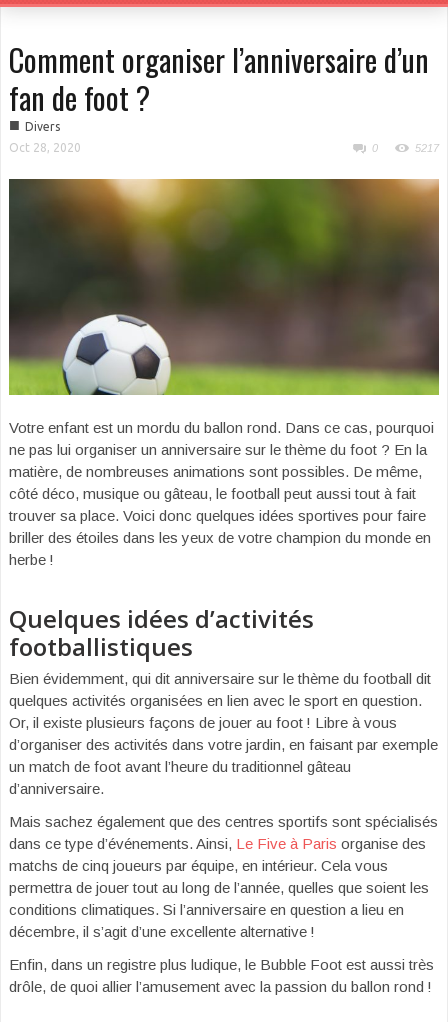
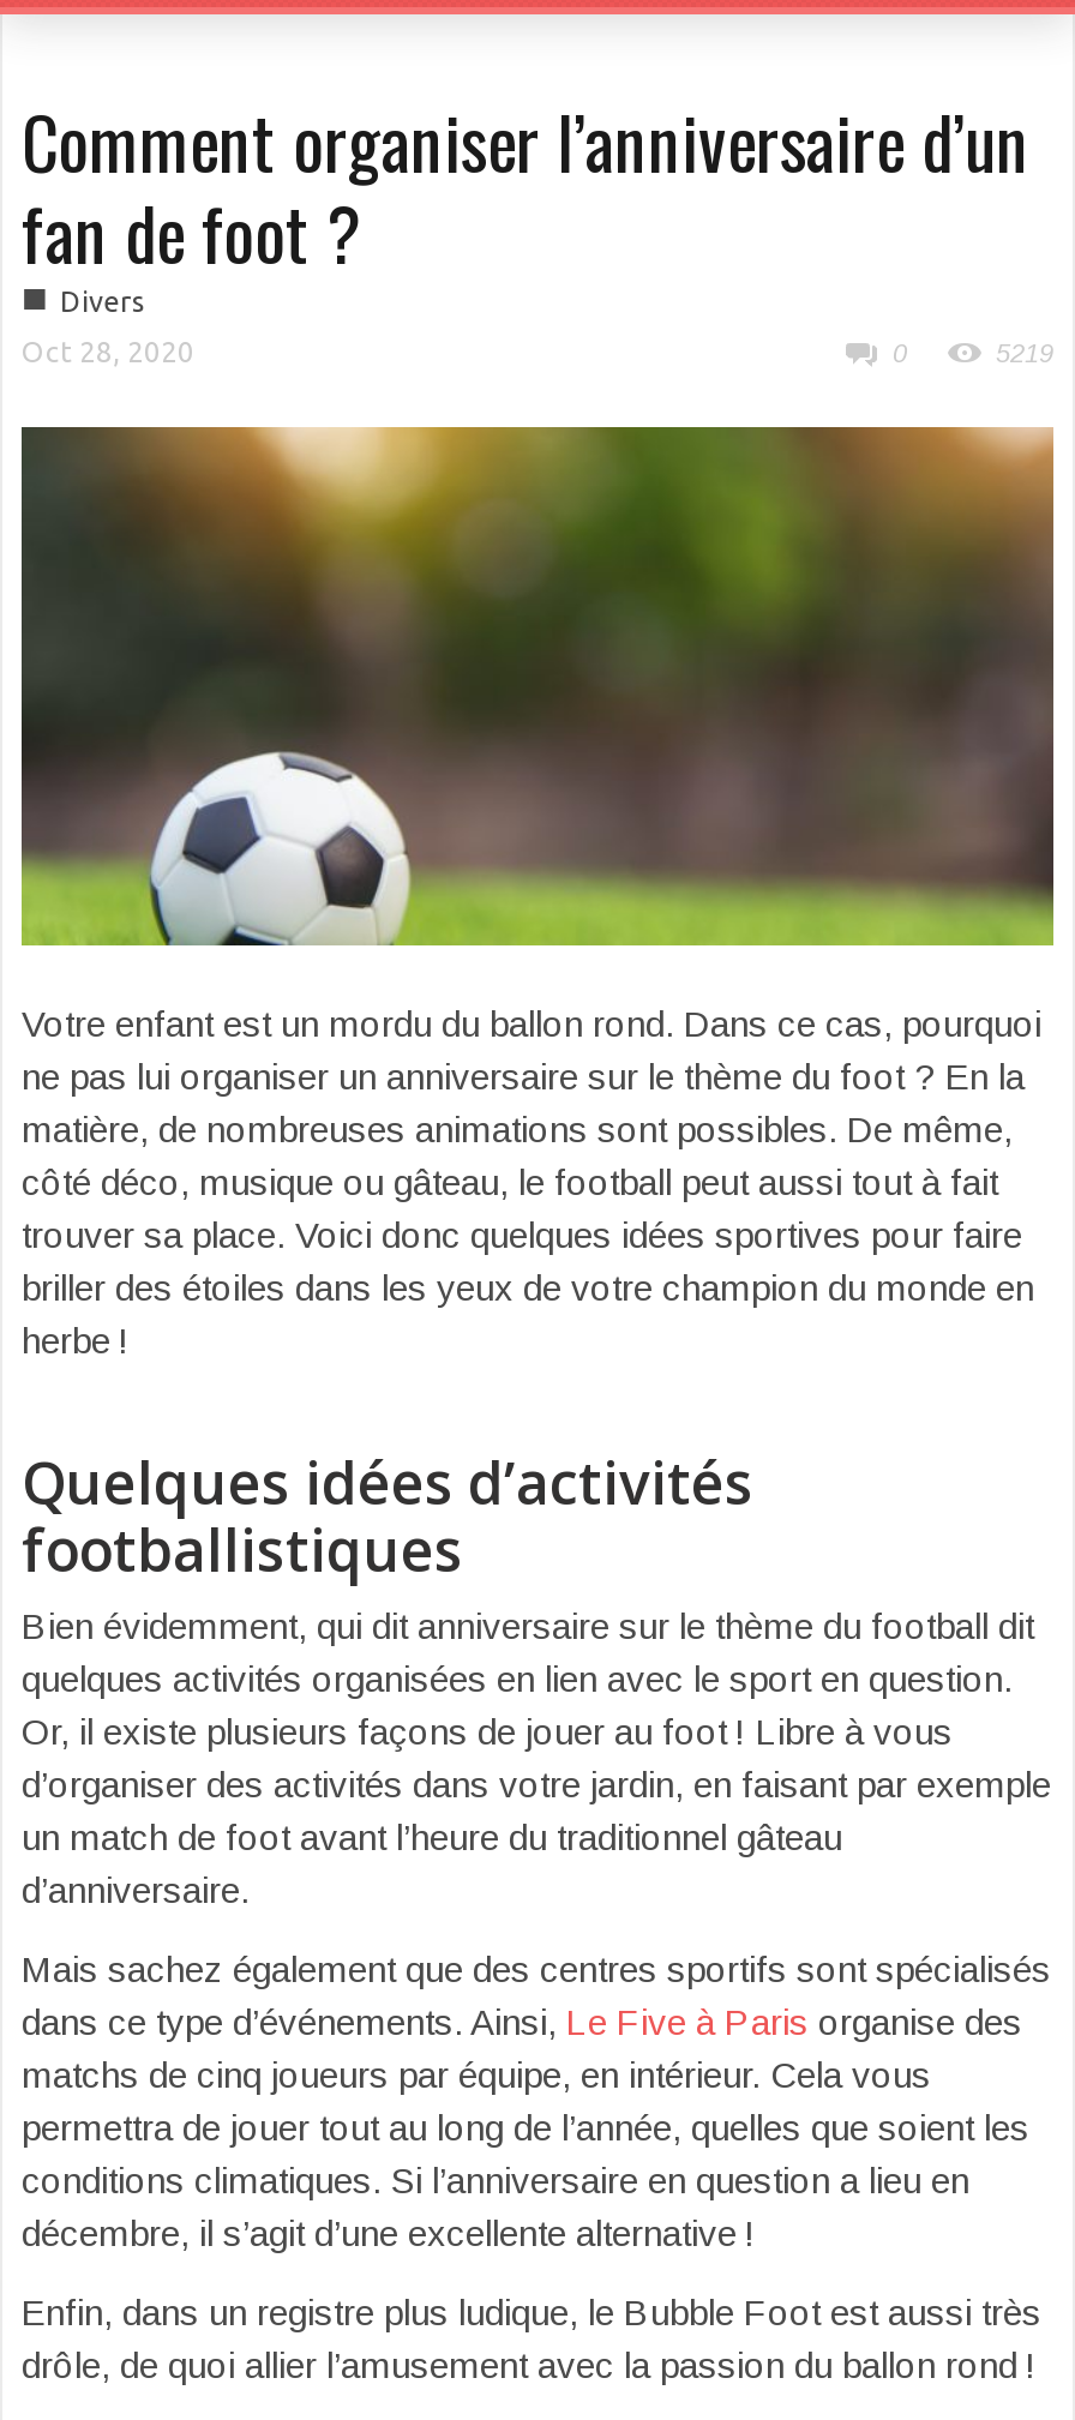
[415,142,439,154] 5217 -> [996,338,1053,367] 5219

